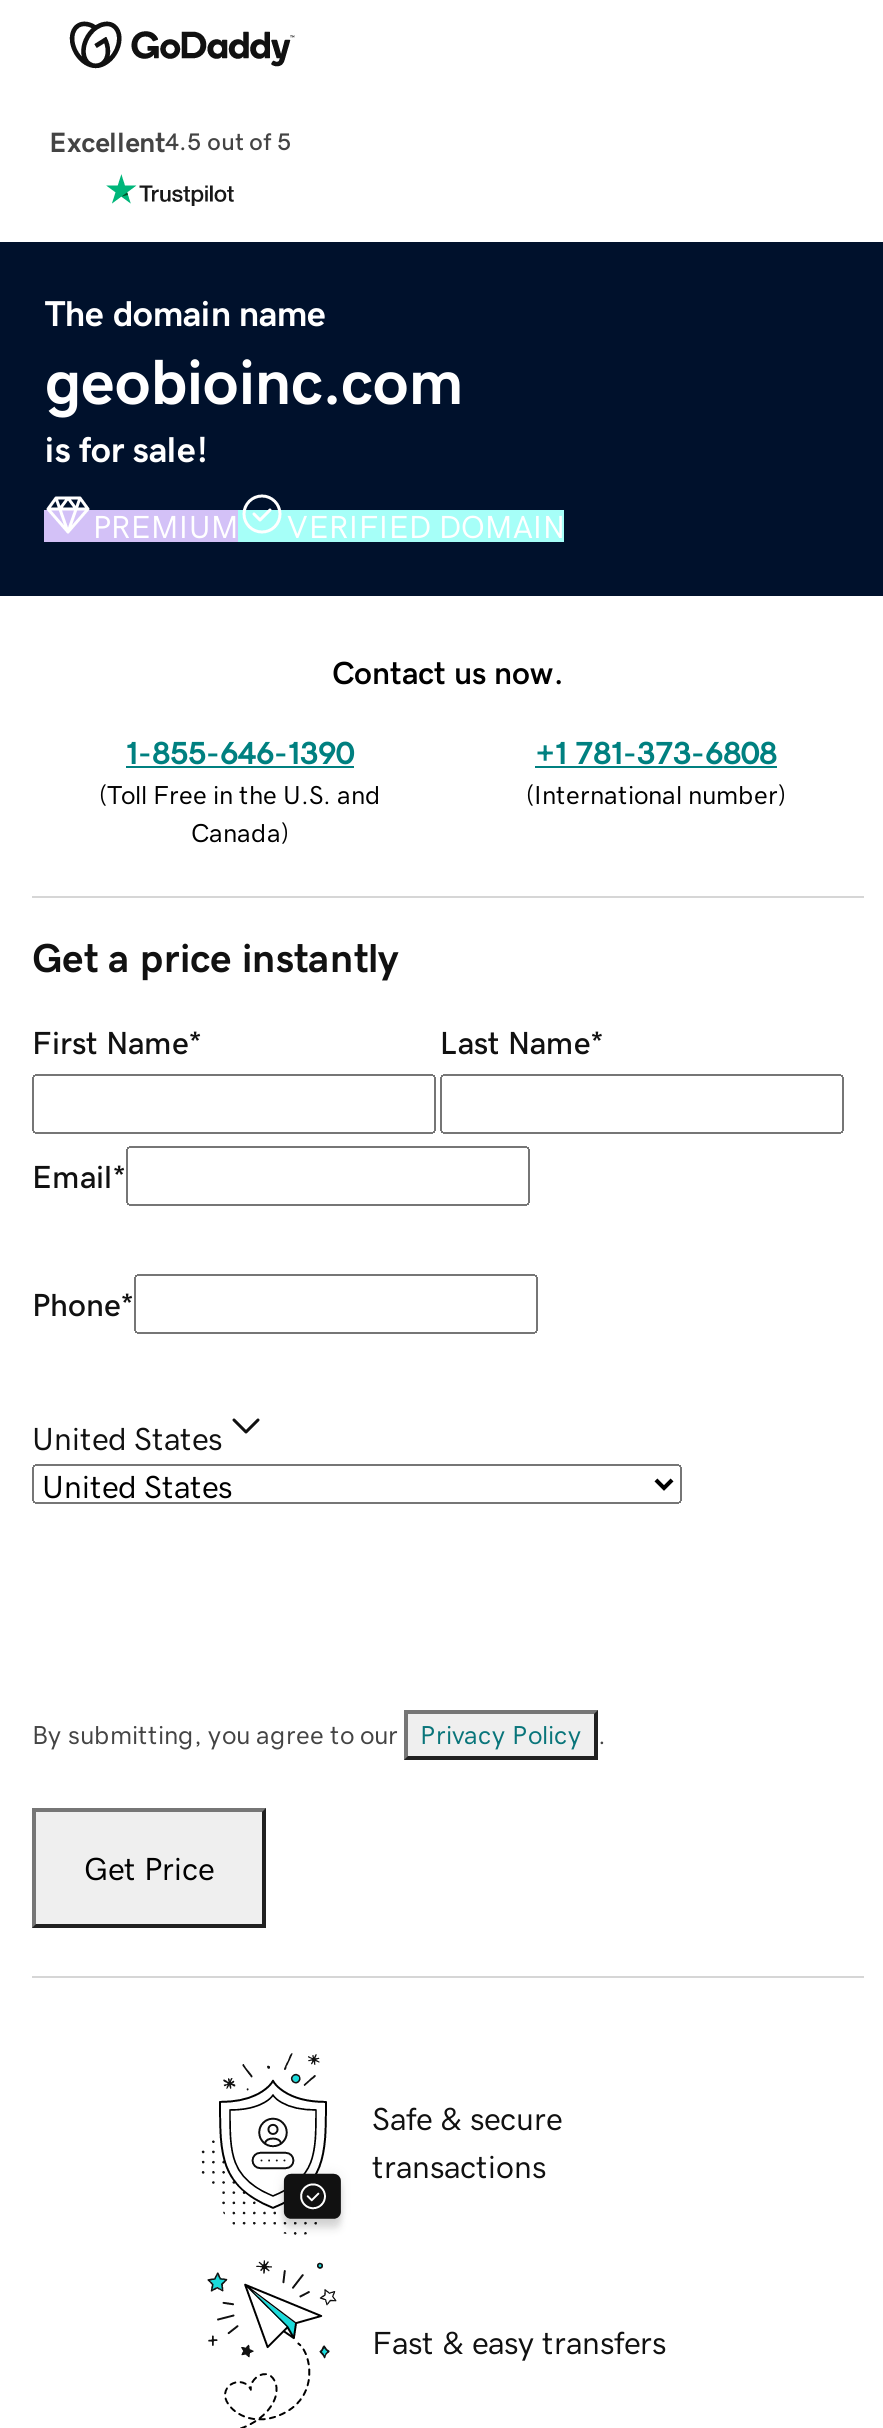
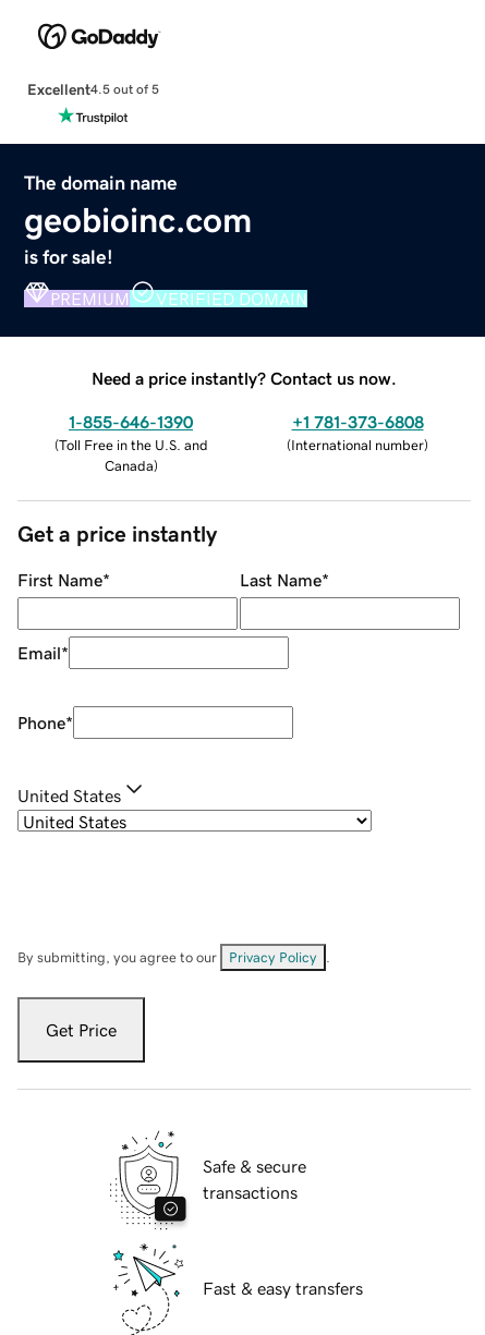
[332,655,564,687] Contact us now. -> [92,369,397,386] Need a price instantly? Contact us now.

